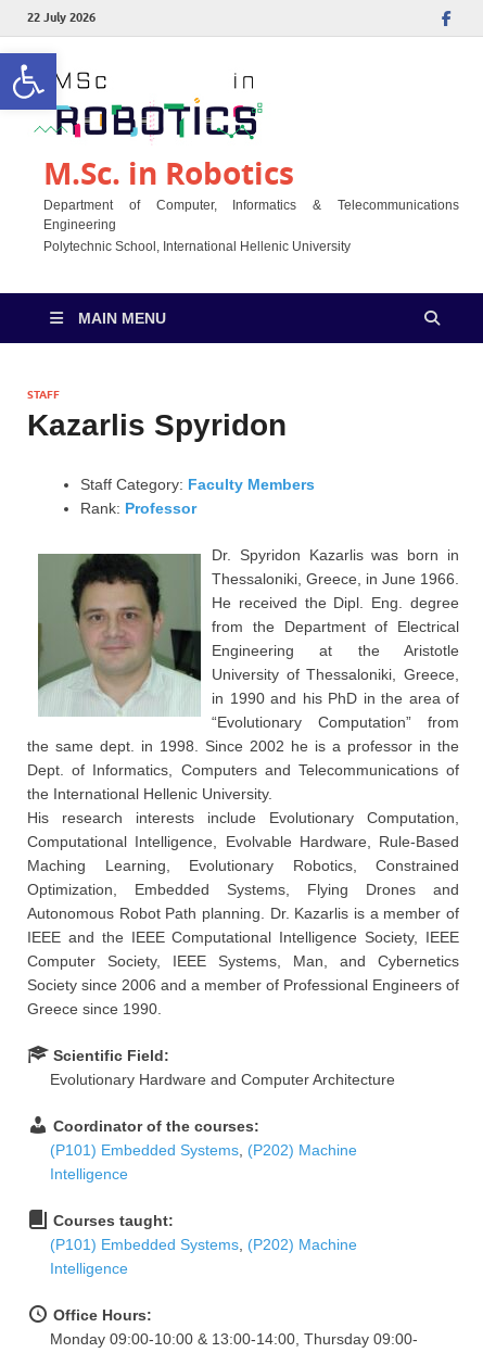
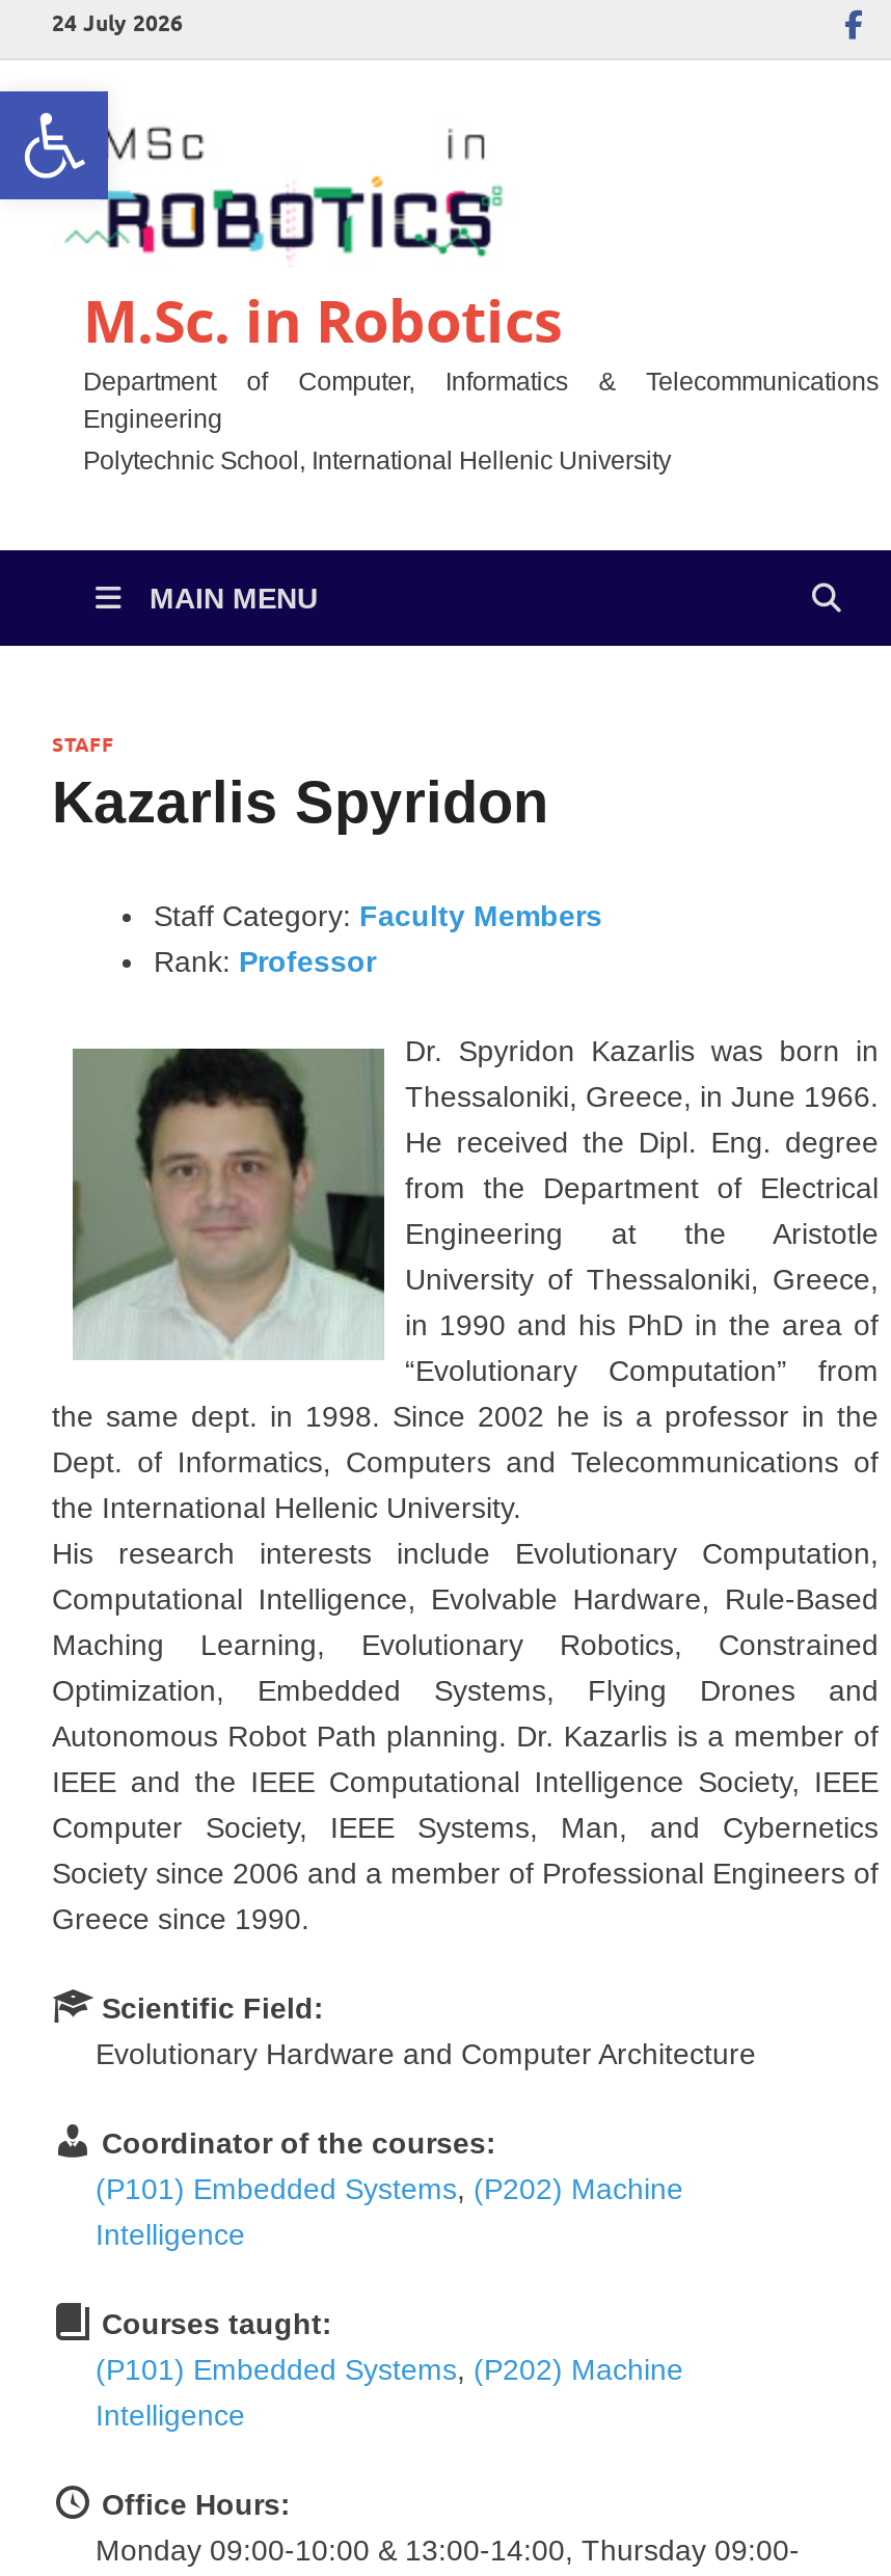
[27,10,96,24] 22 July 2026 -> [52,9,183,36] 24 July 2026

